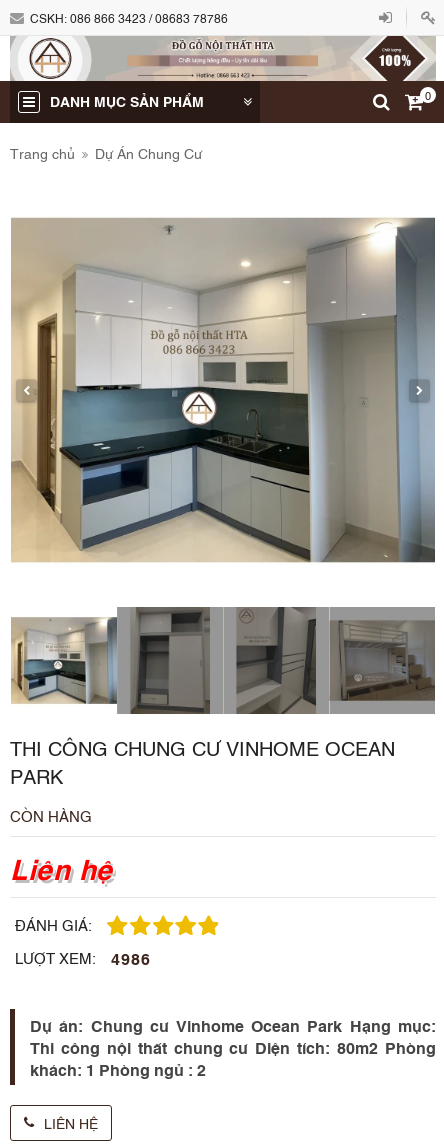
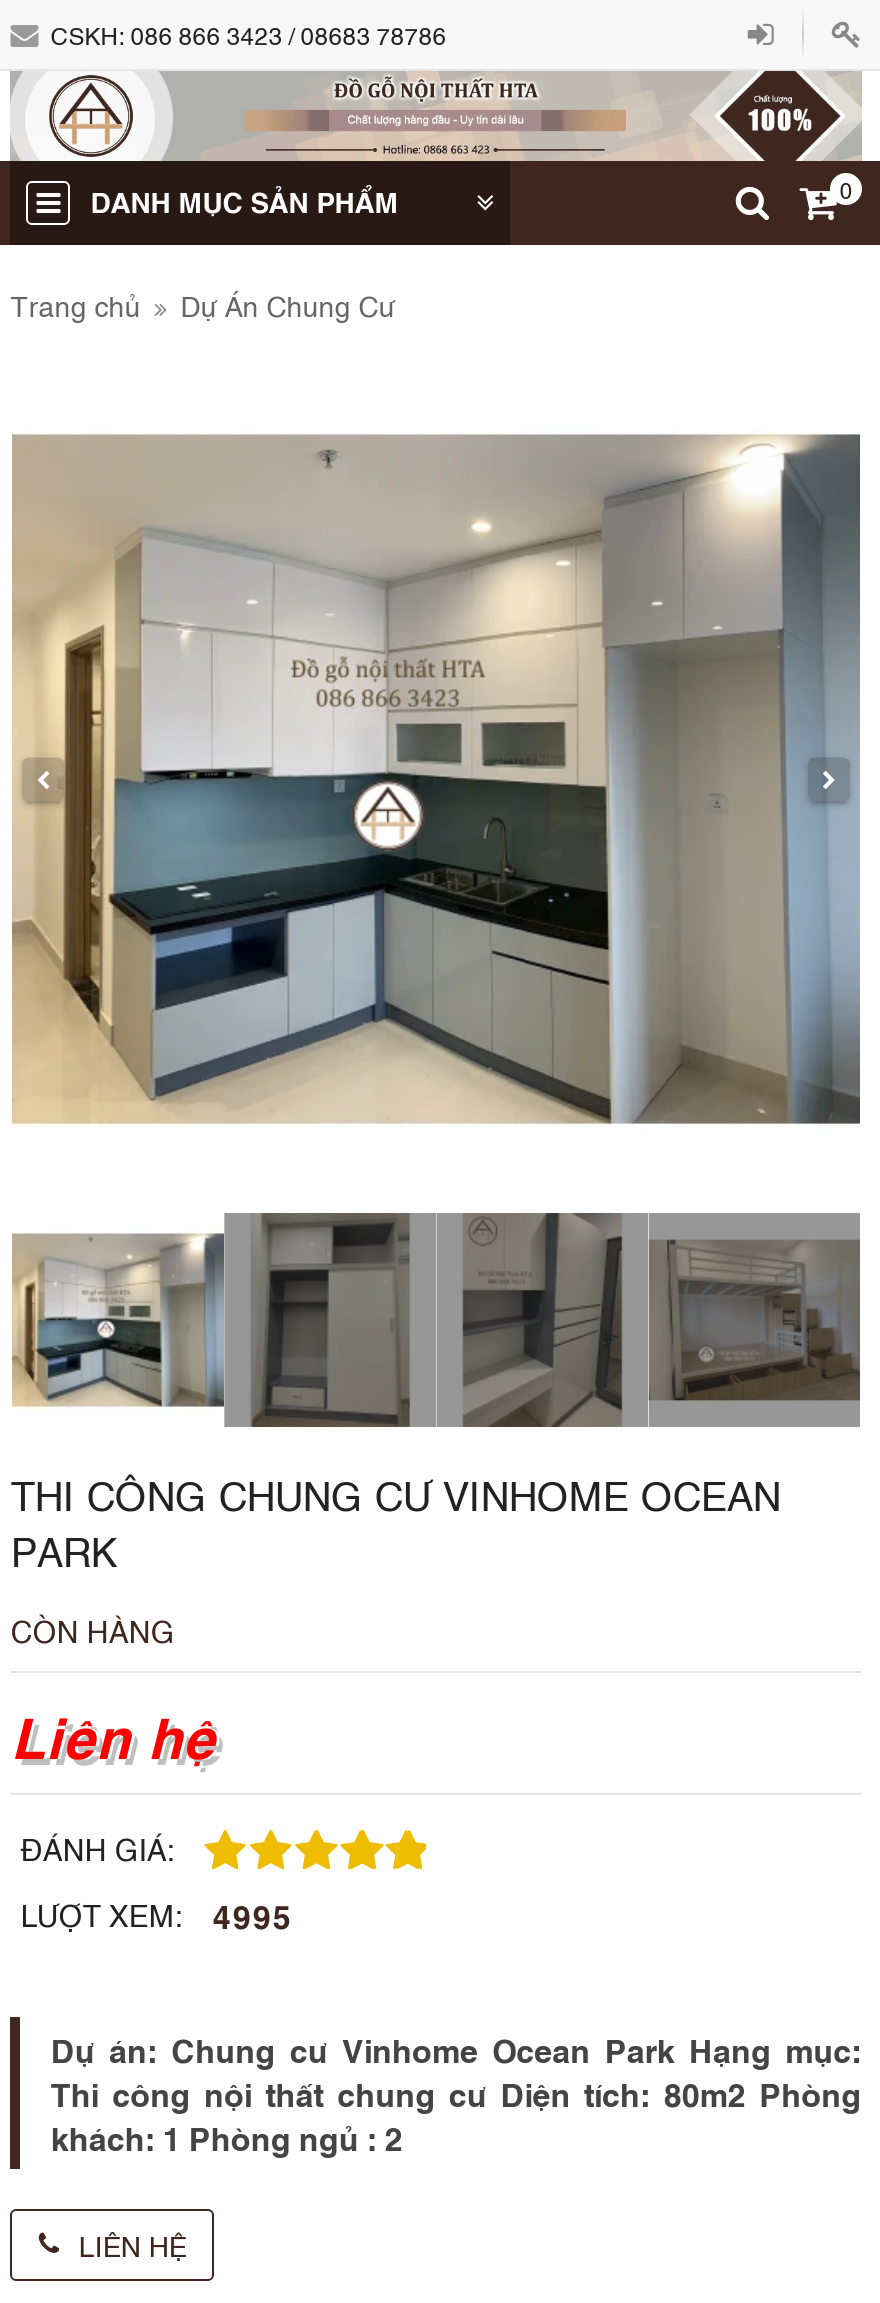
[11,946,151,968] LƯỢT XEM: 4986 -> [13,1892,293,1936] LƯỢT XEM: 4995

